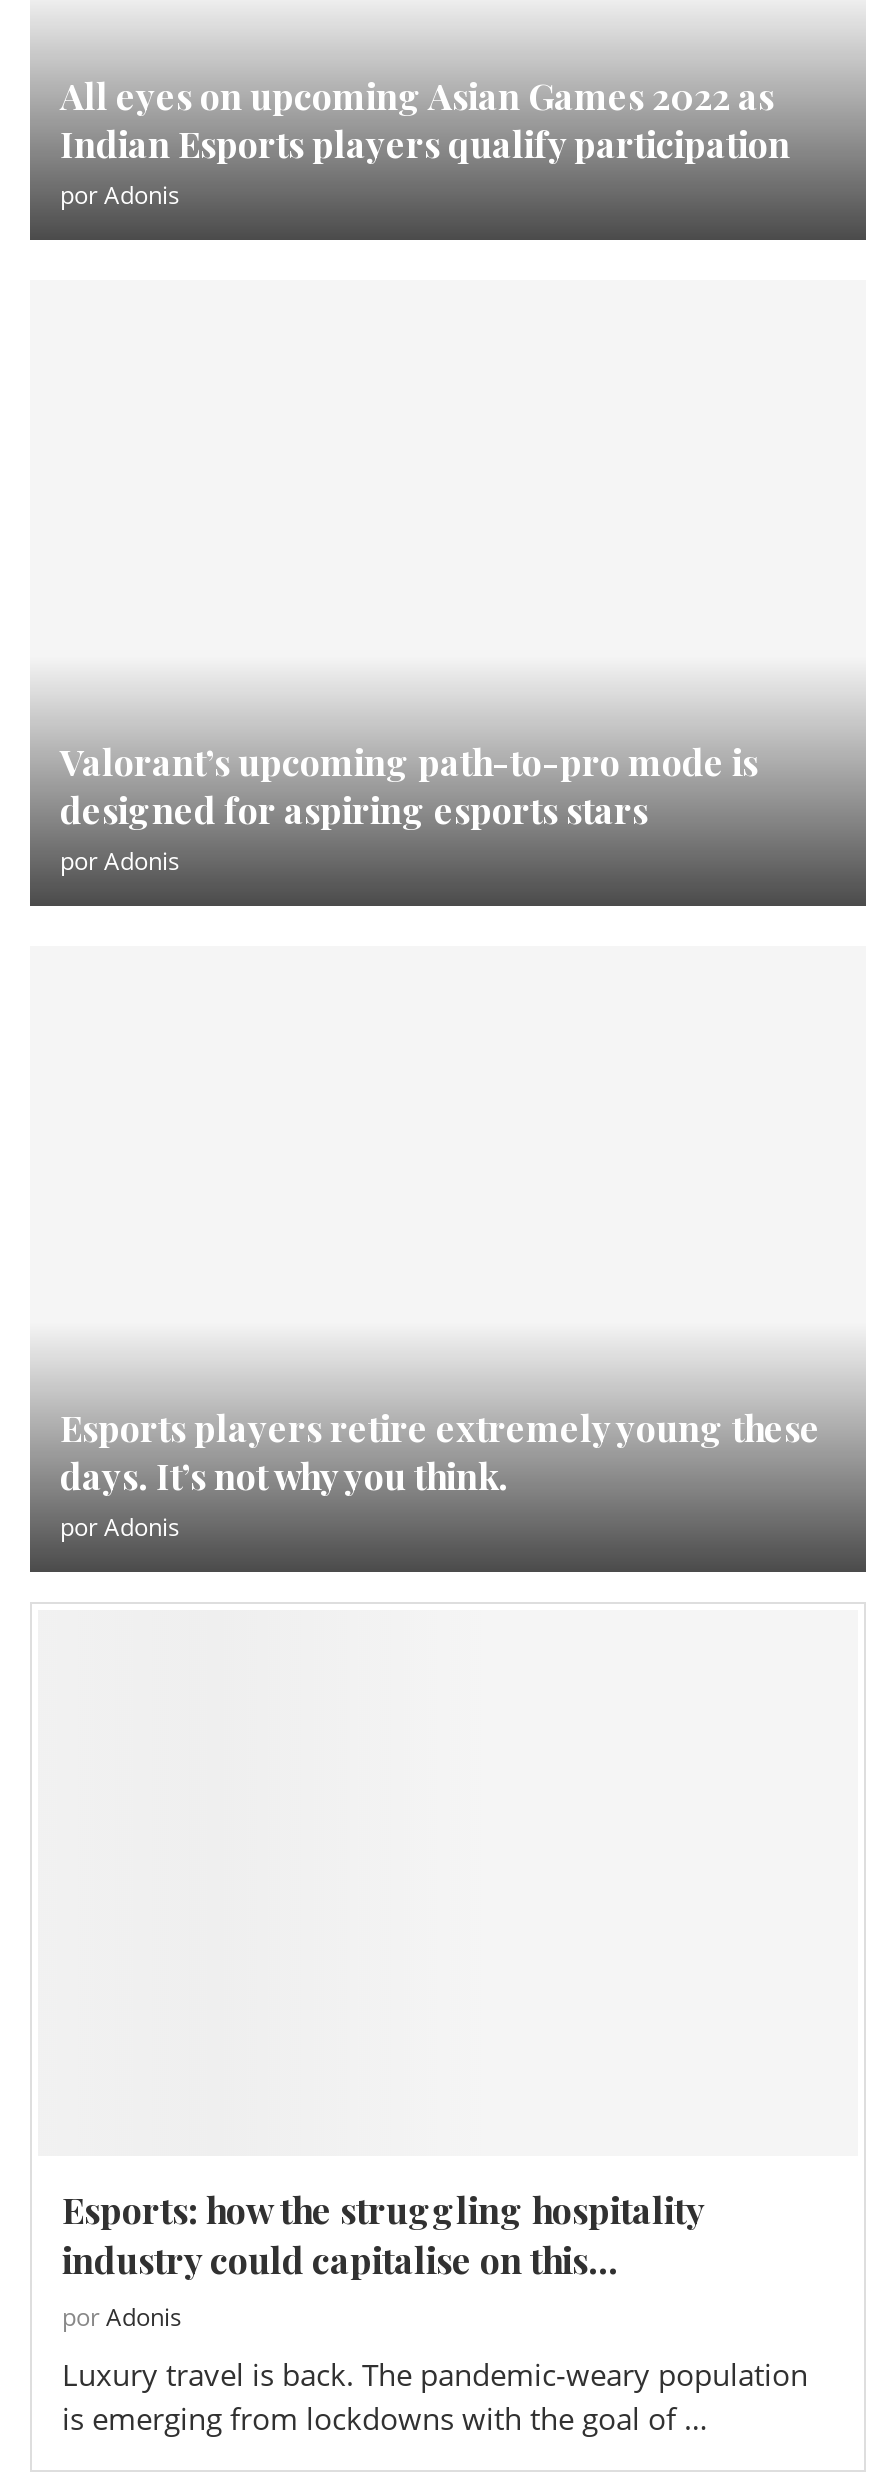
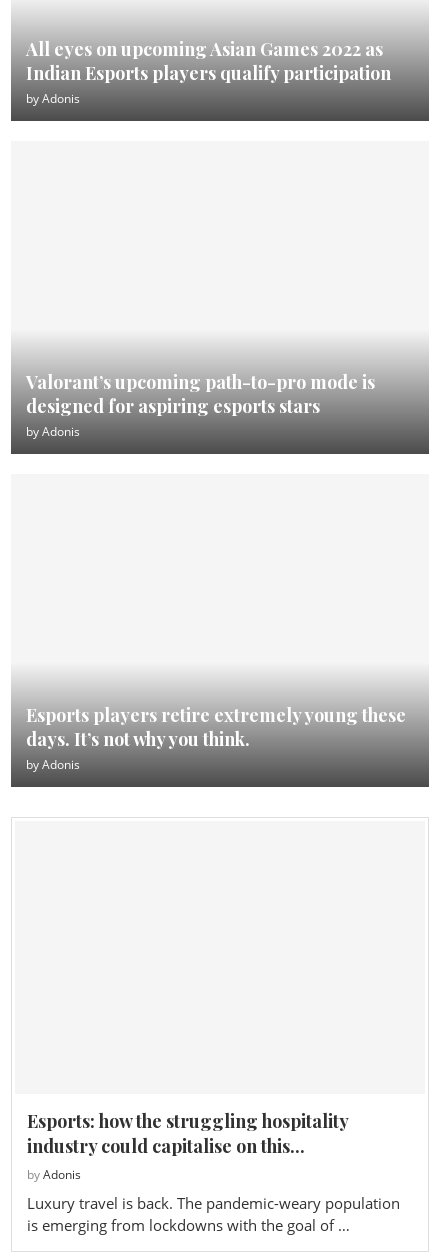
[60,178,180,212] por Adonis -> [26,90,80,107] by Adonis
[60,844,180,878] por Adonis -> [26,423,80,440] by Adonis
[60,1510,180,1544] por Adonis -> [26,756,80,773] by Adonis
[62,2301,182,2335] por Adonis -> [27,1166,81,1183] by Adonis

